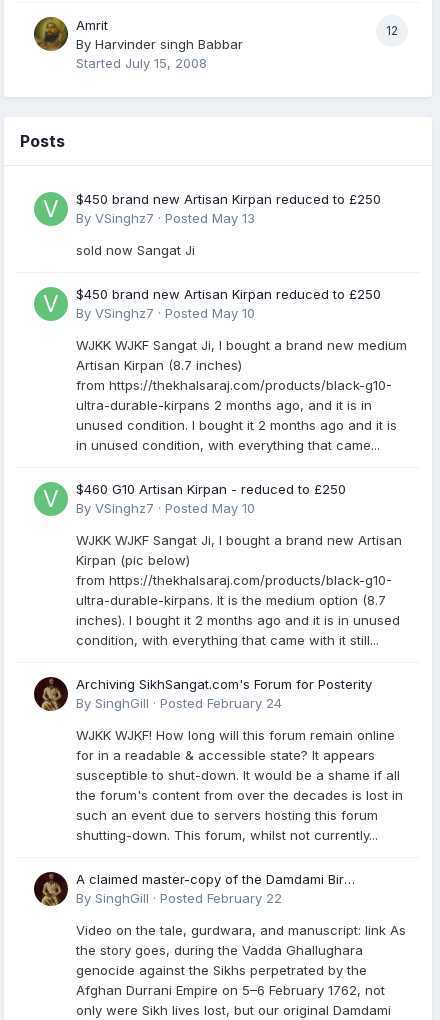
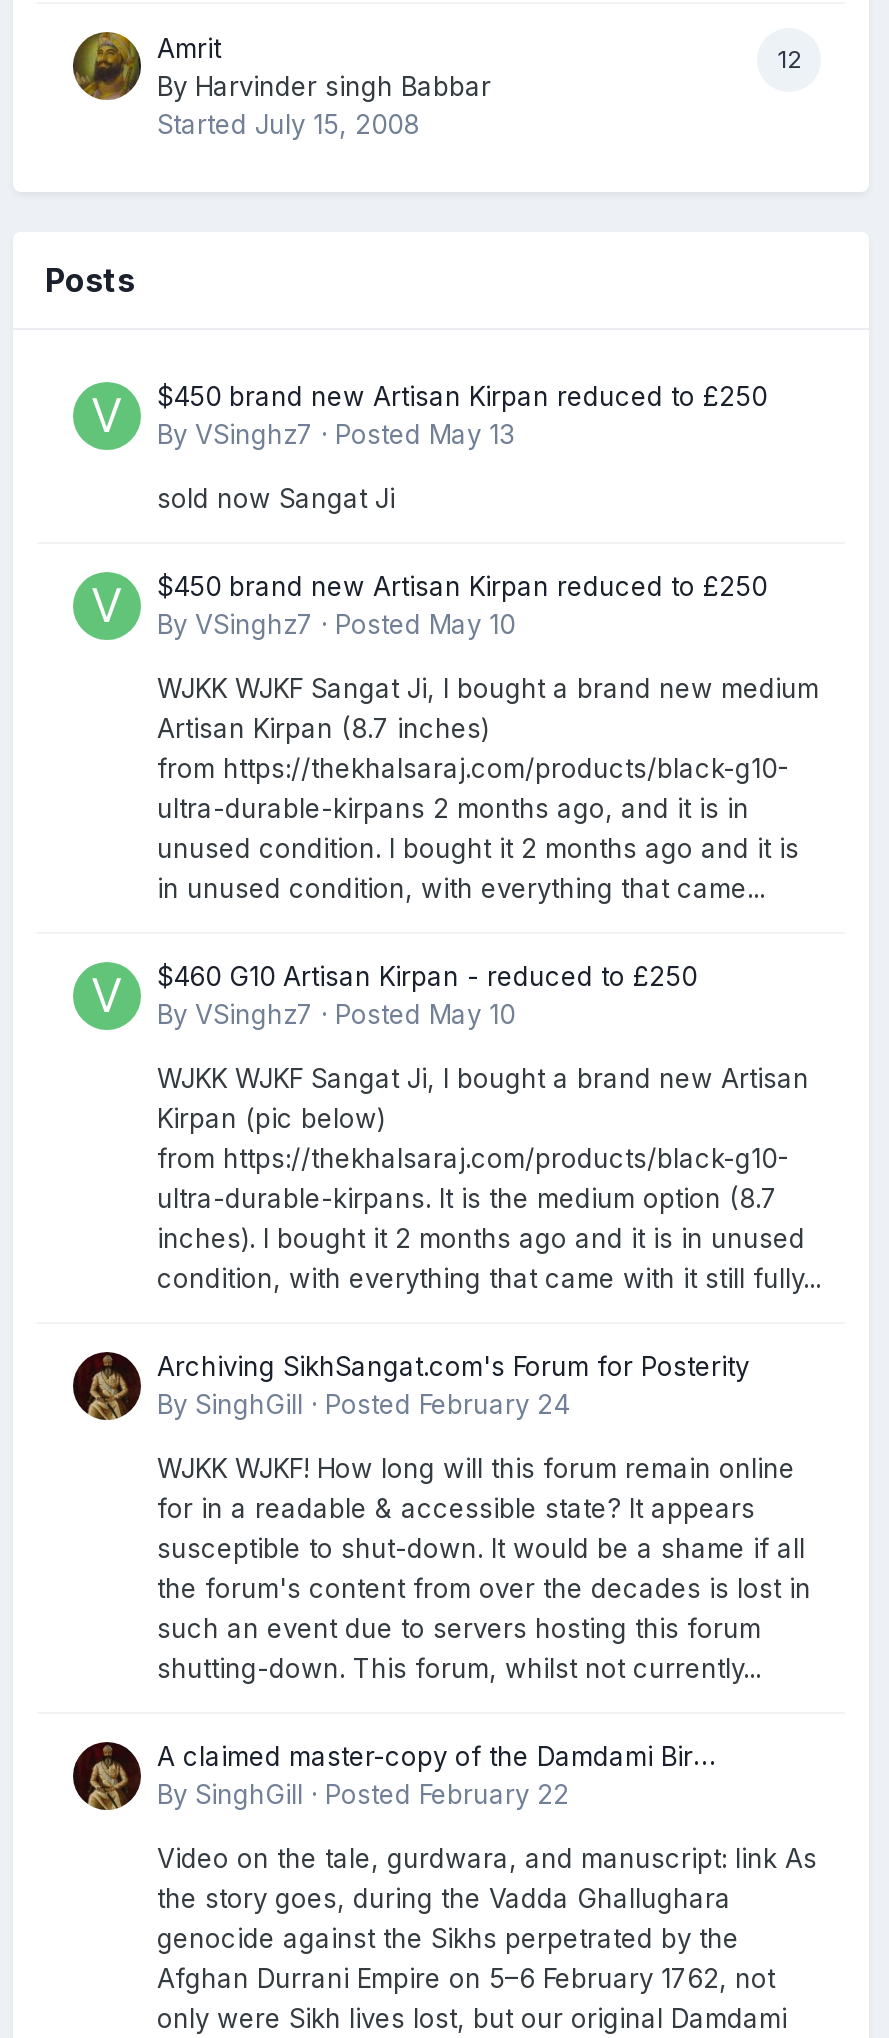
[76,632,379,648] condition, with everything that came with it still... -> [157,1261,821,1293] condition, with everything that came with it still fully...

